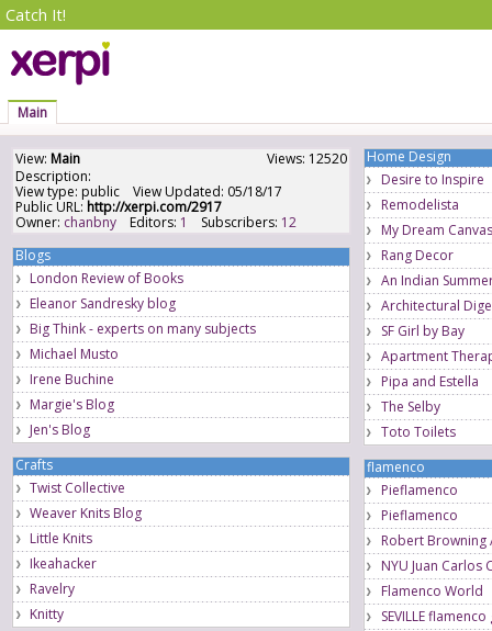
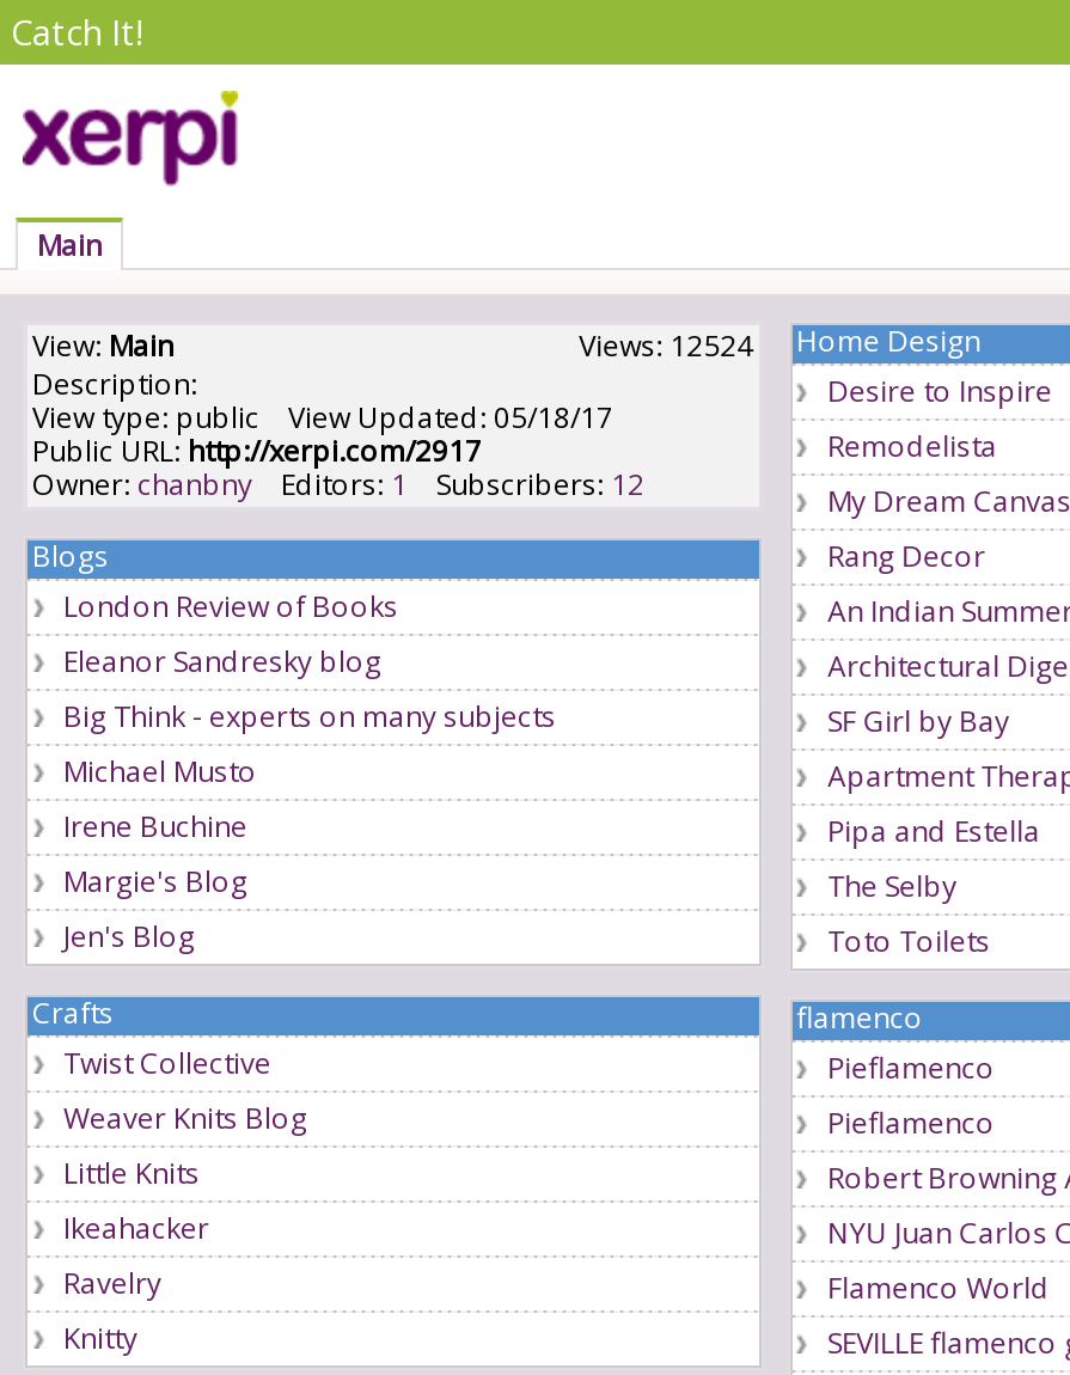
[267,147,451,168] Views: 12520 Home Design -> [579,321,981,367] Views: 12524 Home Design

